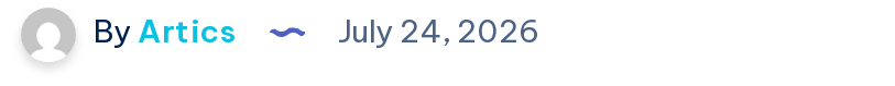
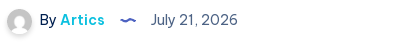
[331,12,538,51] July 24, 2026 -> [148,11,238,29] July 21, 2026

